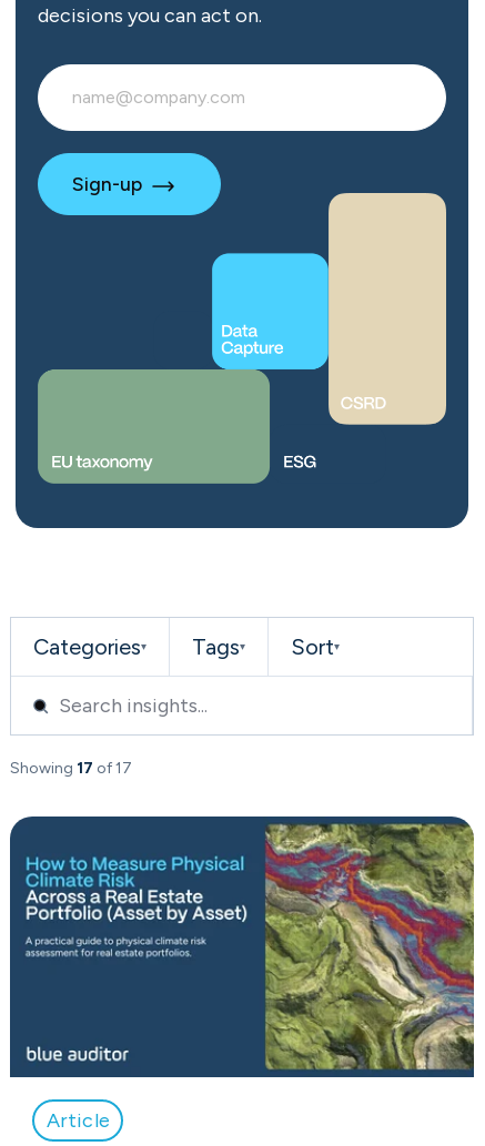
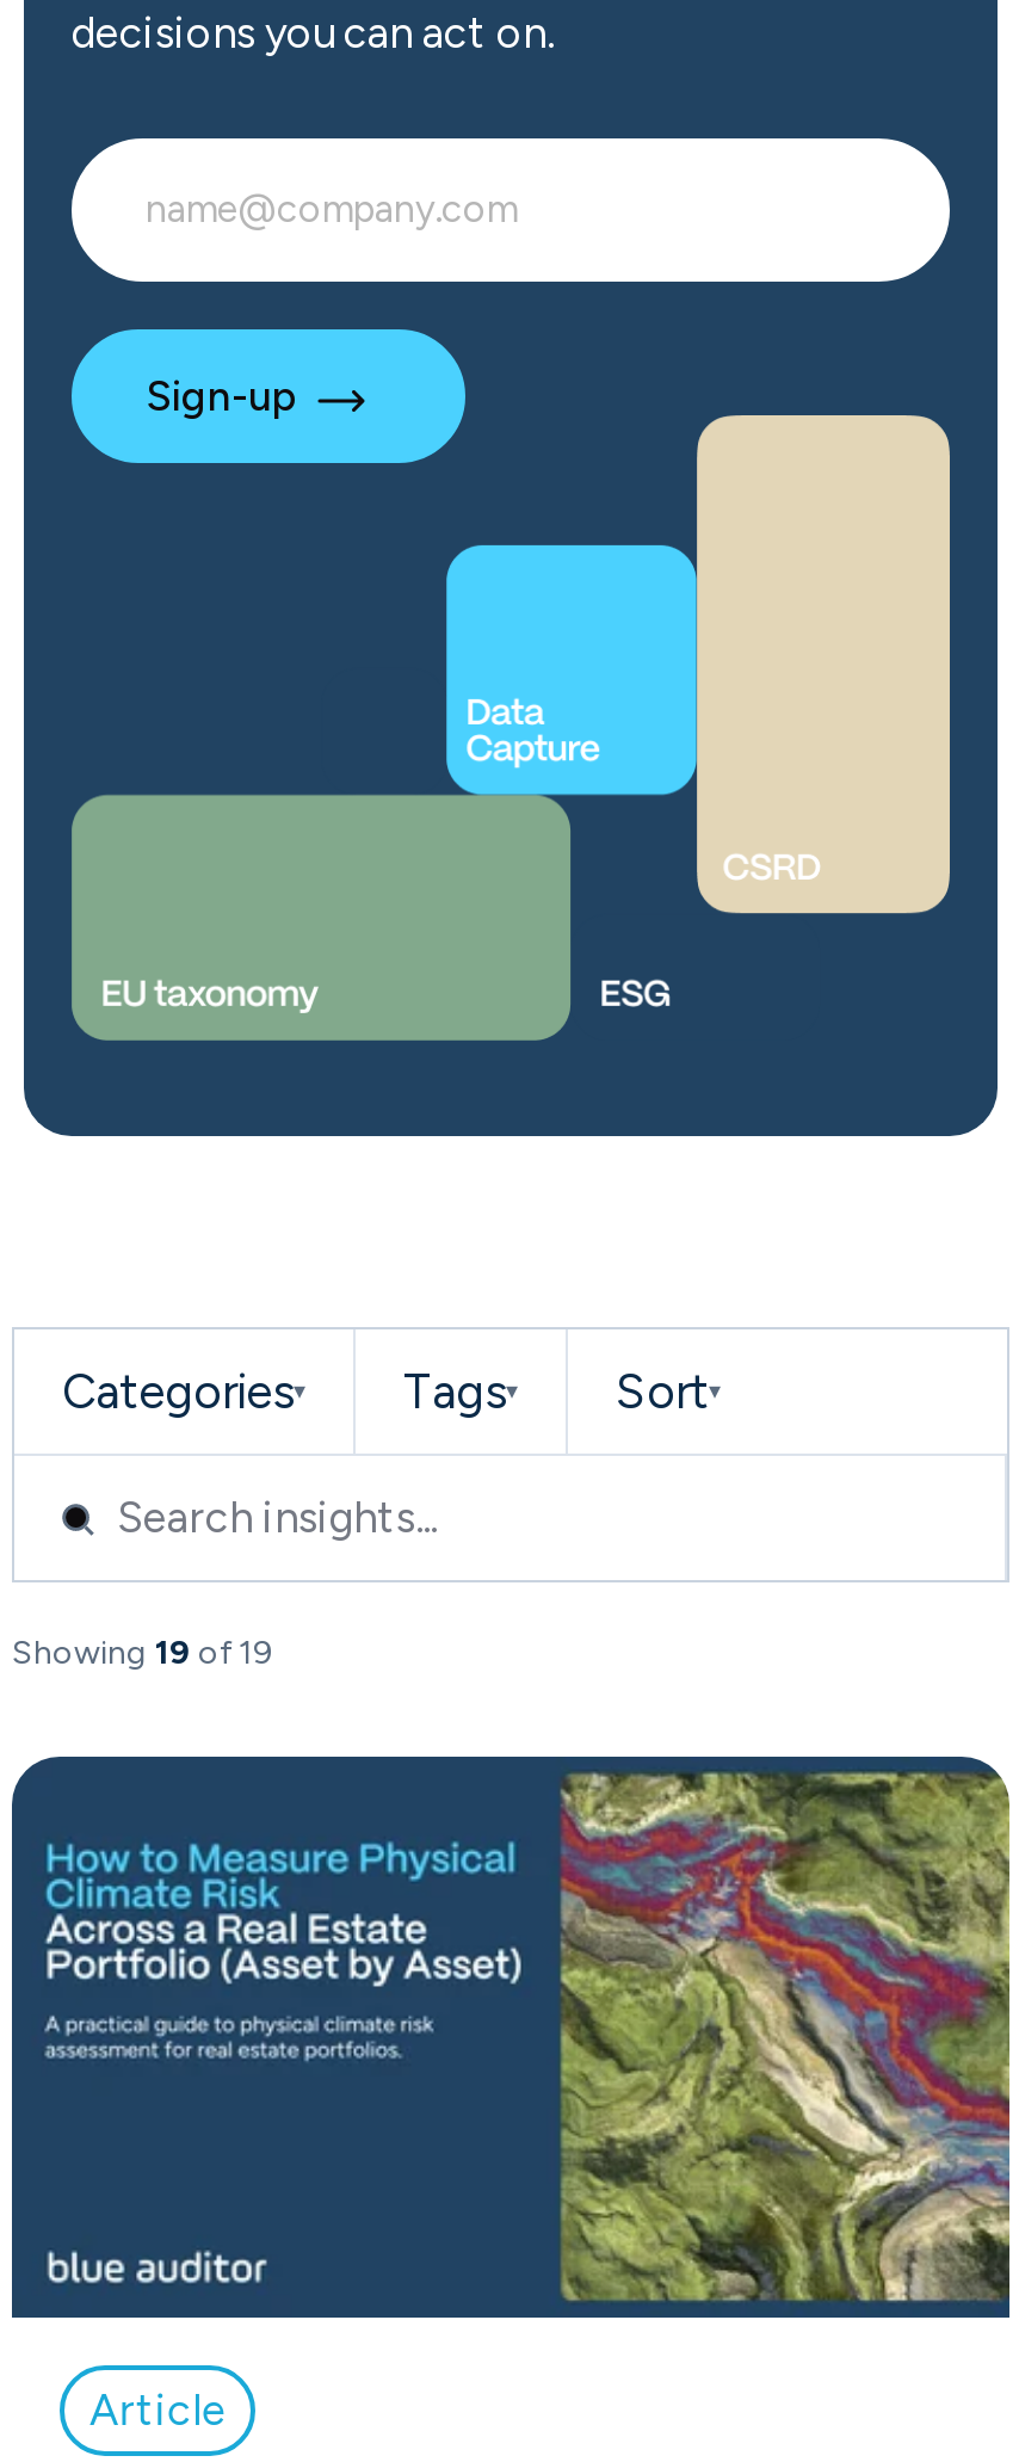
[10,759,132,778] Showing 17 of 17 -> [12,1633,274,1673] Showing 19 of 19

